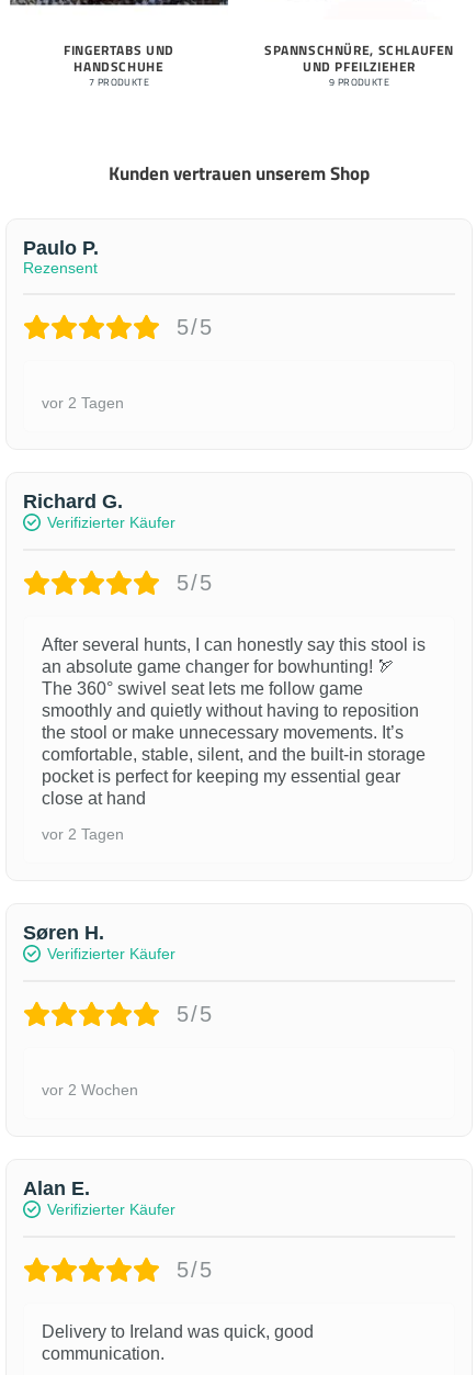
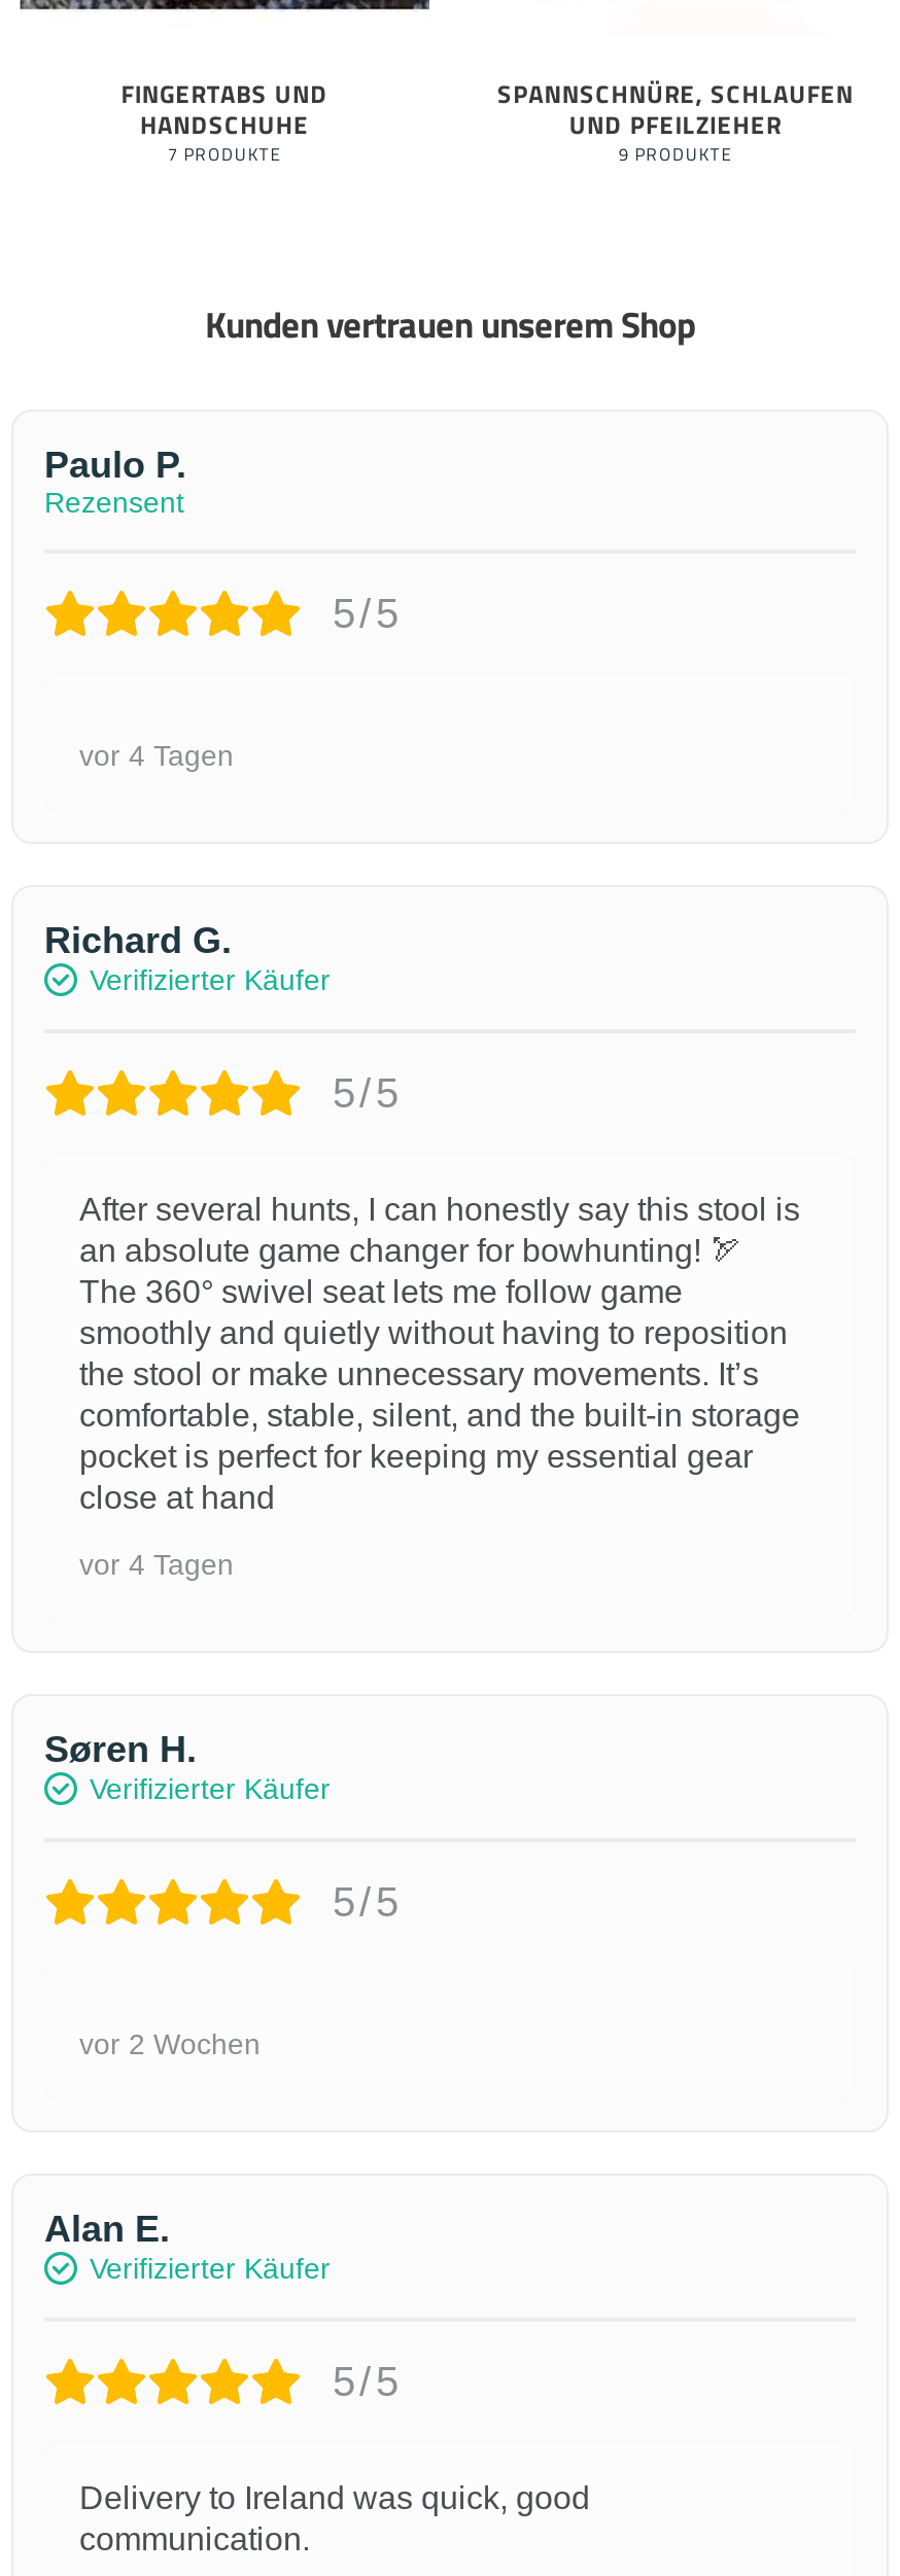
[42,394,124,411] vor 2 Tagen -> [79,739,234,771] vor 4 Tagen
[42,825,124,843] vor 2 Tagen -> [79,1547,234,1580] vor 4 Tagen

